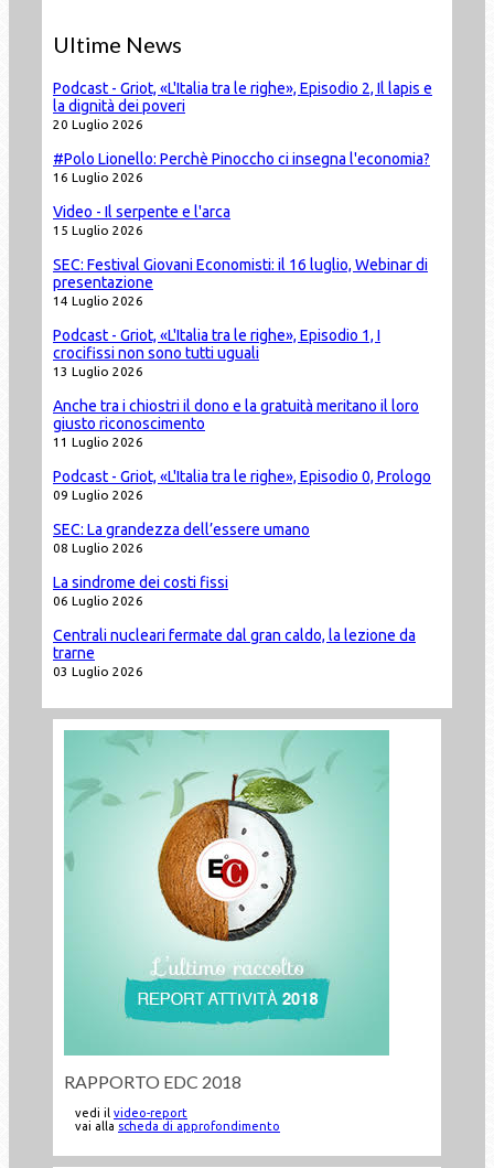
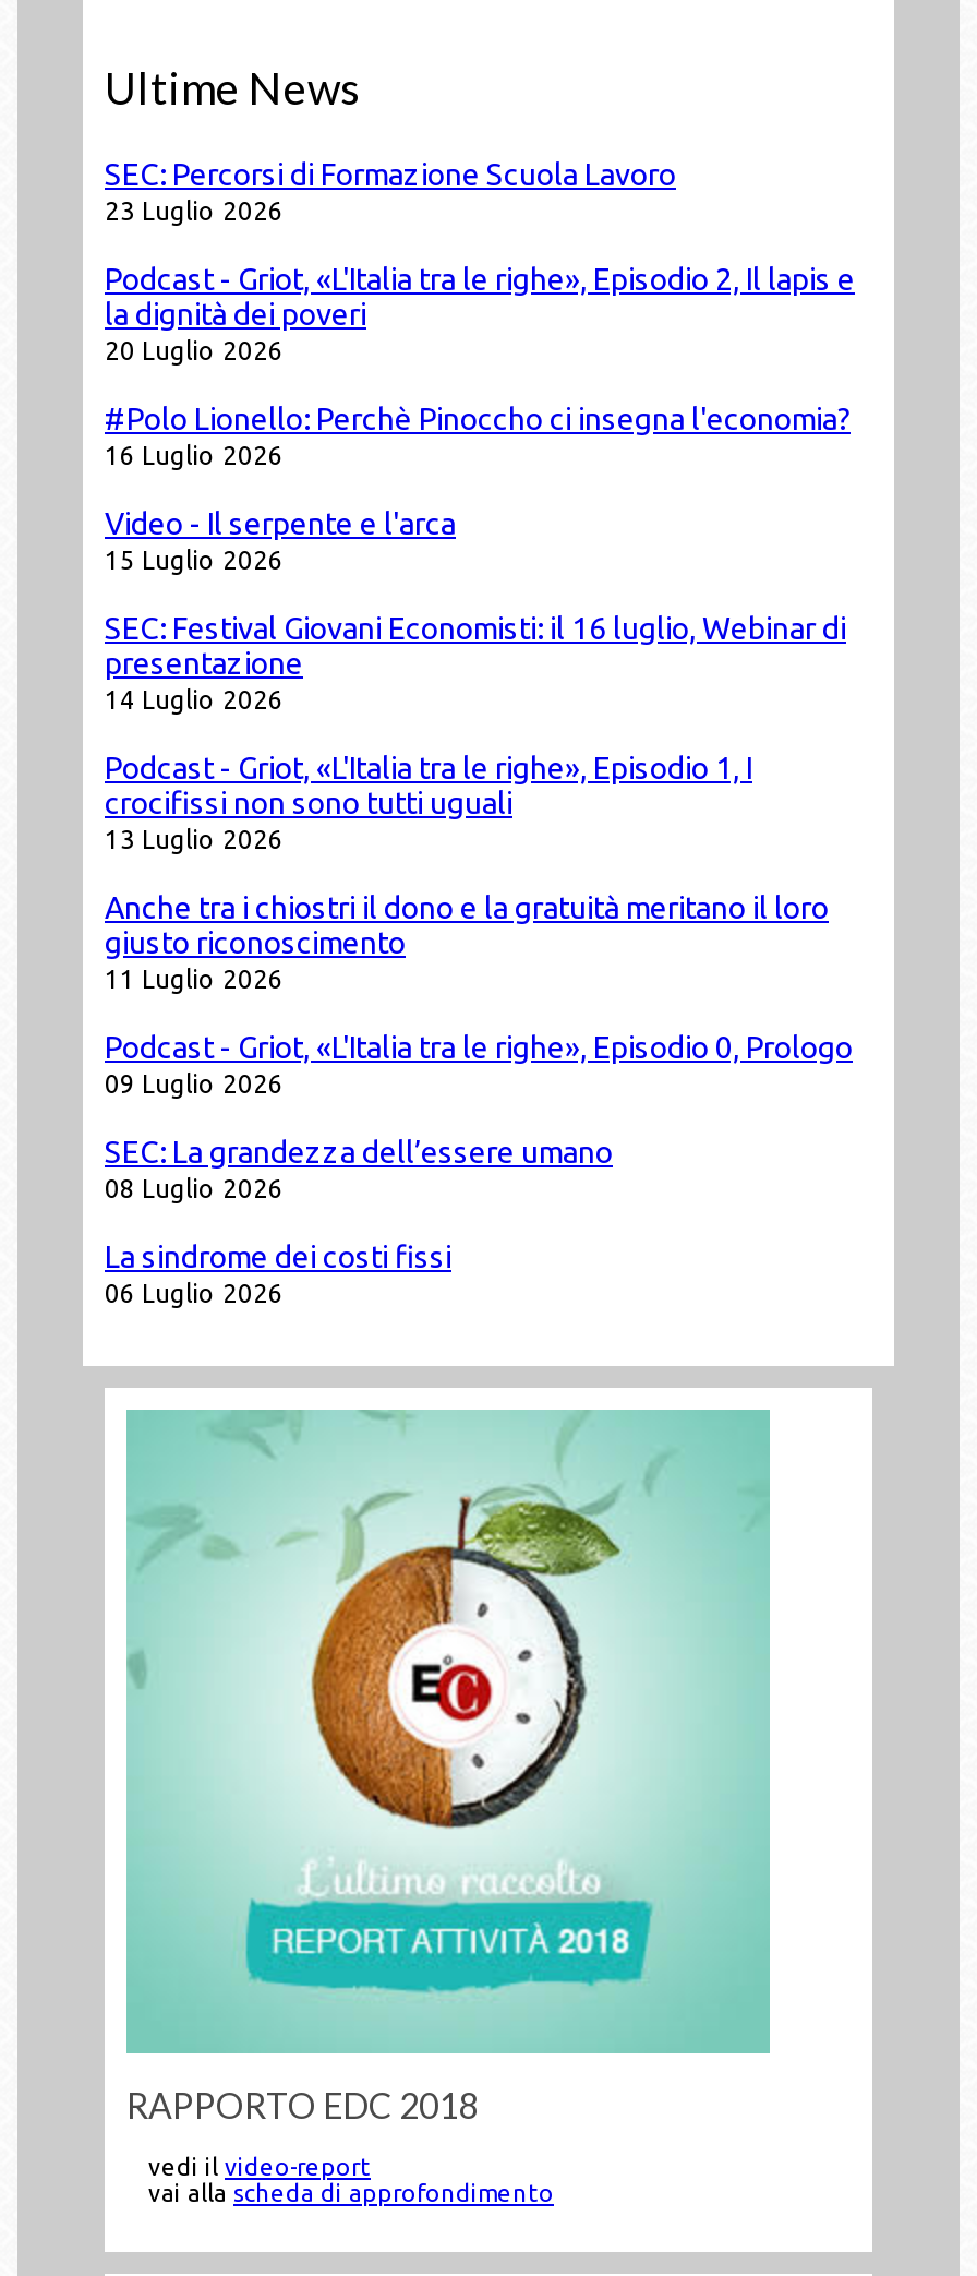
none -> [105,156,676,224] SEC: Percorsi di Formazione Scuola Lavoro | 23 Luglio 2026
moved [53,79,432,607] -> [105,261,855,1306]: Podcast - Griot, «L'Italia tra le righe», Episodio 2, Il lapis e | la dignità dei poveri | 20 Luglio 2026 | ... | La sindrome dei costi fissi | 06 Luglio 2026
[53,626,416,678] Centrali nucleari fermate dal gran caldo, la lezione da | trarne | 03 Luglio 2026 -> none

